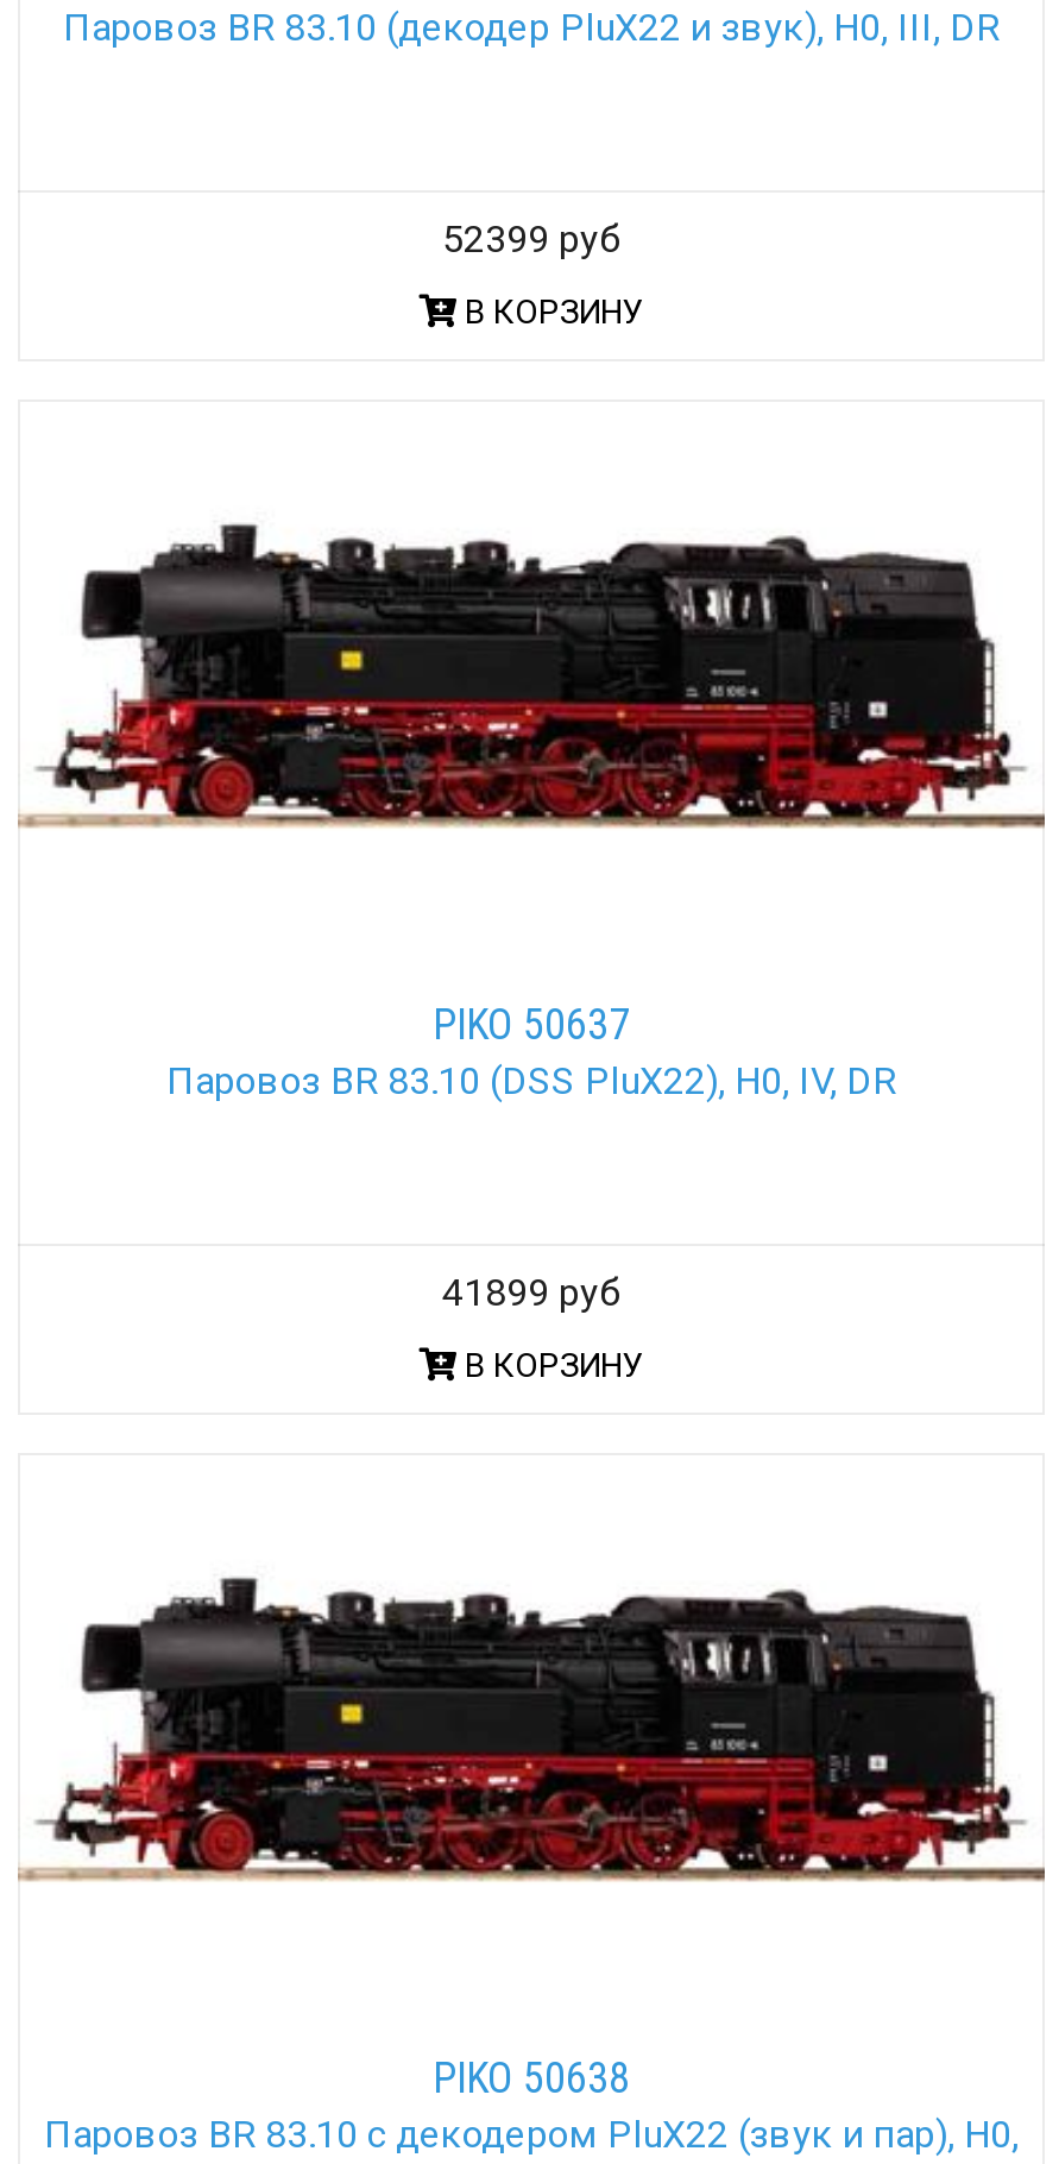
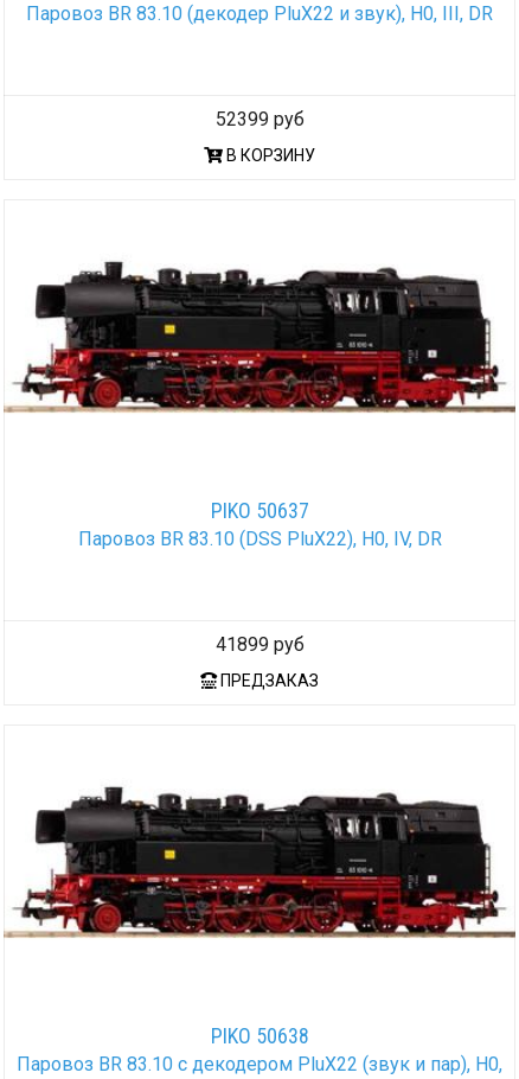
[458,1346,643,1384] В КОРЗИНУ -> [217,671,319,690] ПРЕДЗАКАЗ

